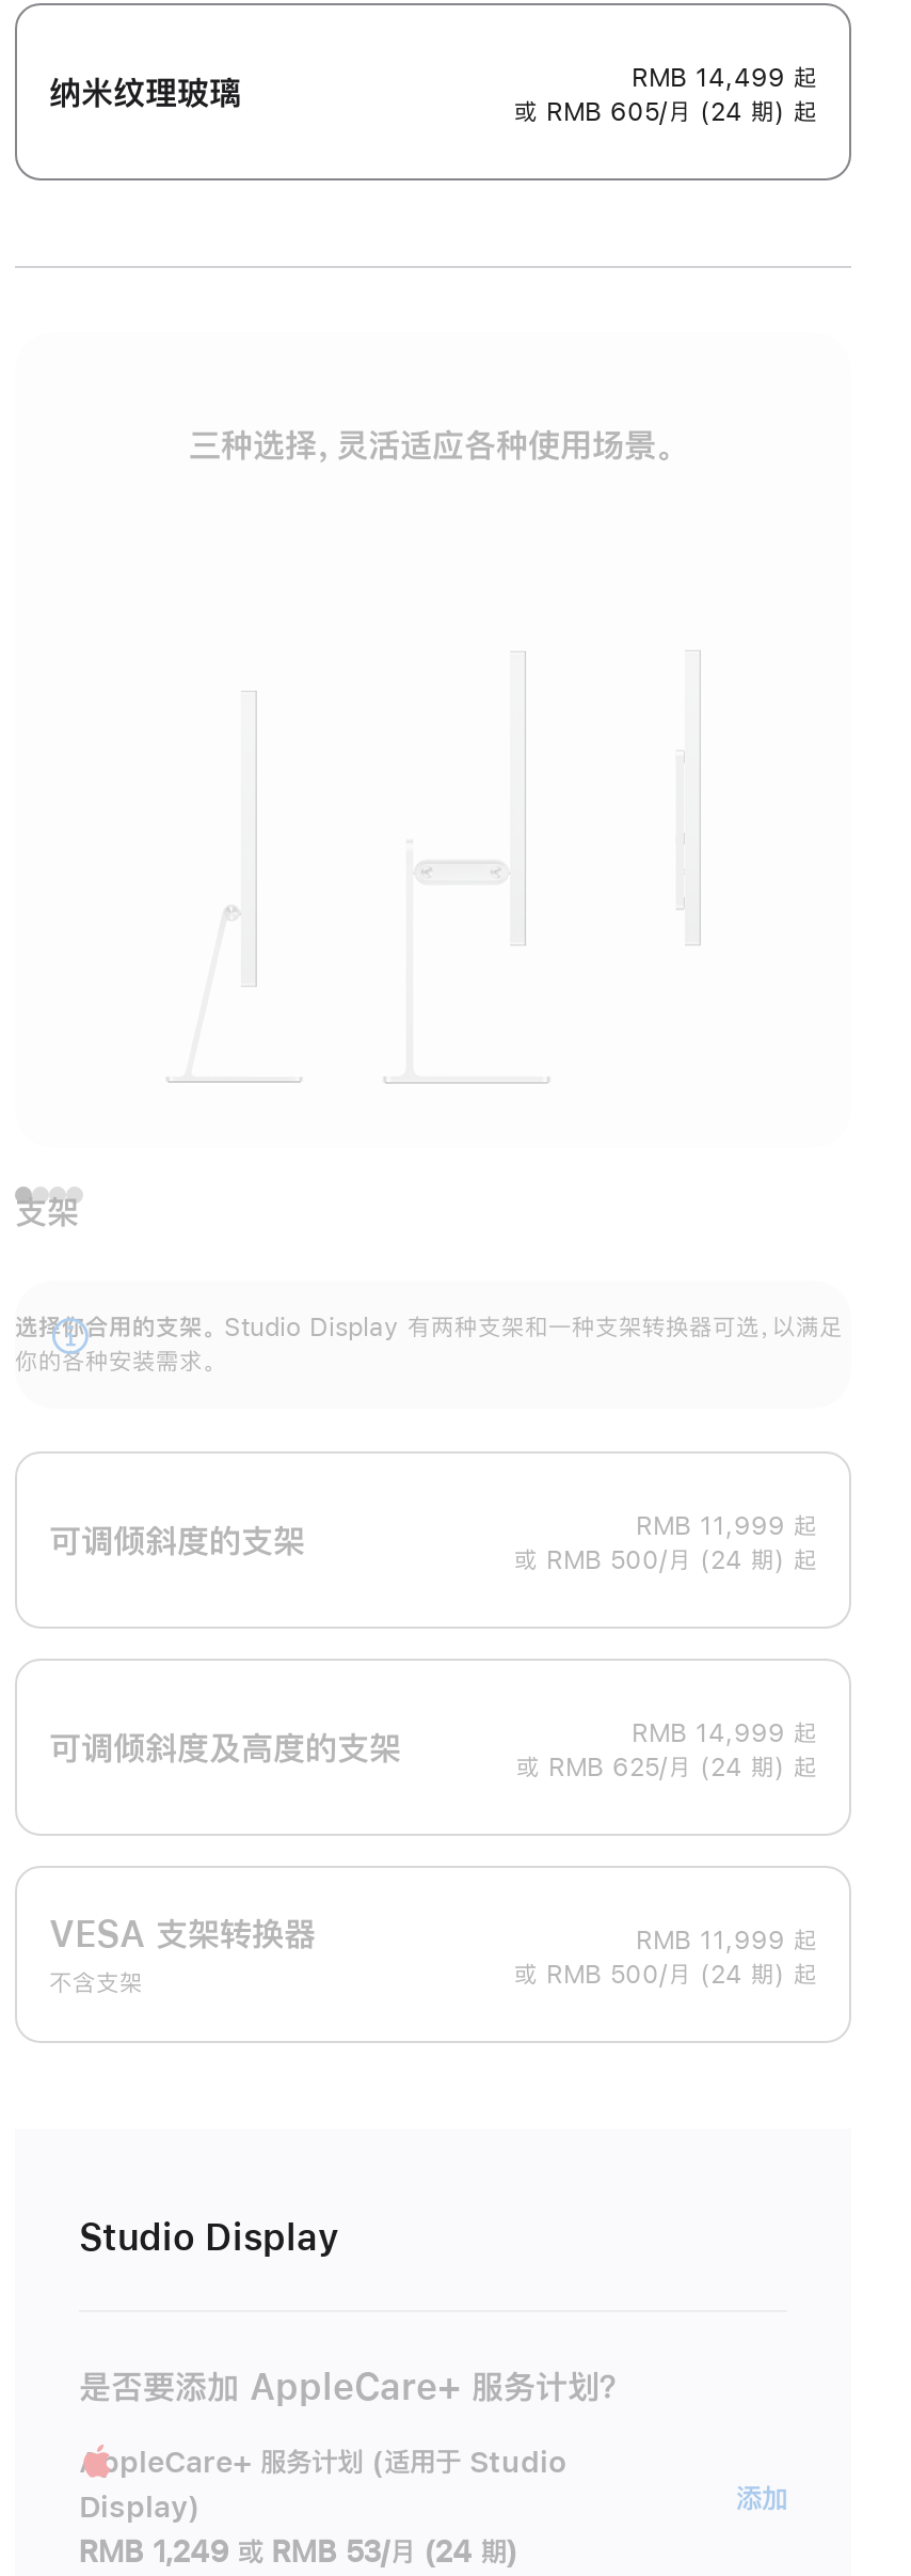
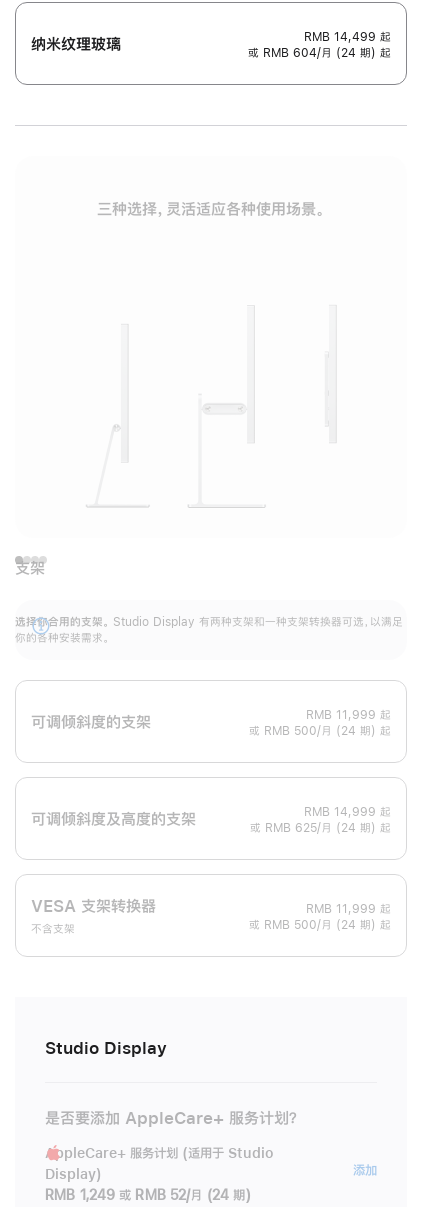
[514,100,817,125] 或 RMB 605/月 (24 期) 起 -> [248,47,391,59] 或 RMB 604/月 (24 期) 起
[79,2537,518,2567] RMB 1,249 或 RMB 53/月 (24 期) -> [45,1188,251,1202] RMB 1,249 或 RMB 52/月 (24 期)

